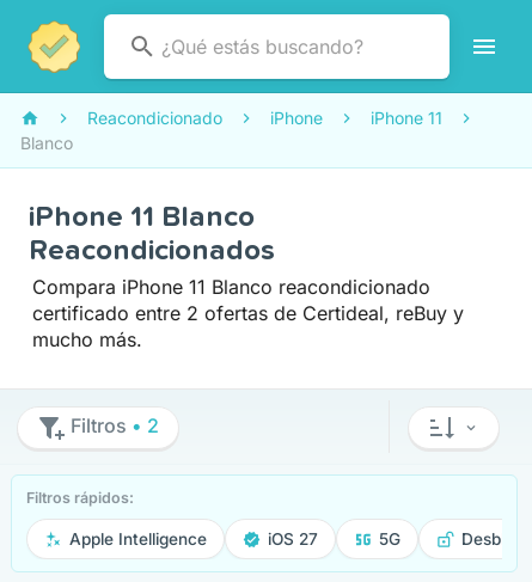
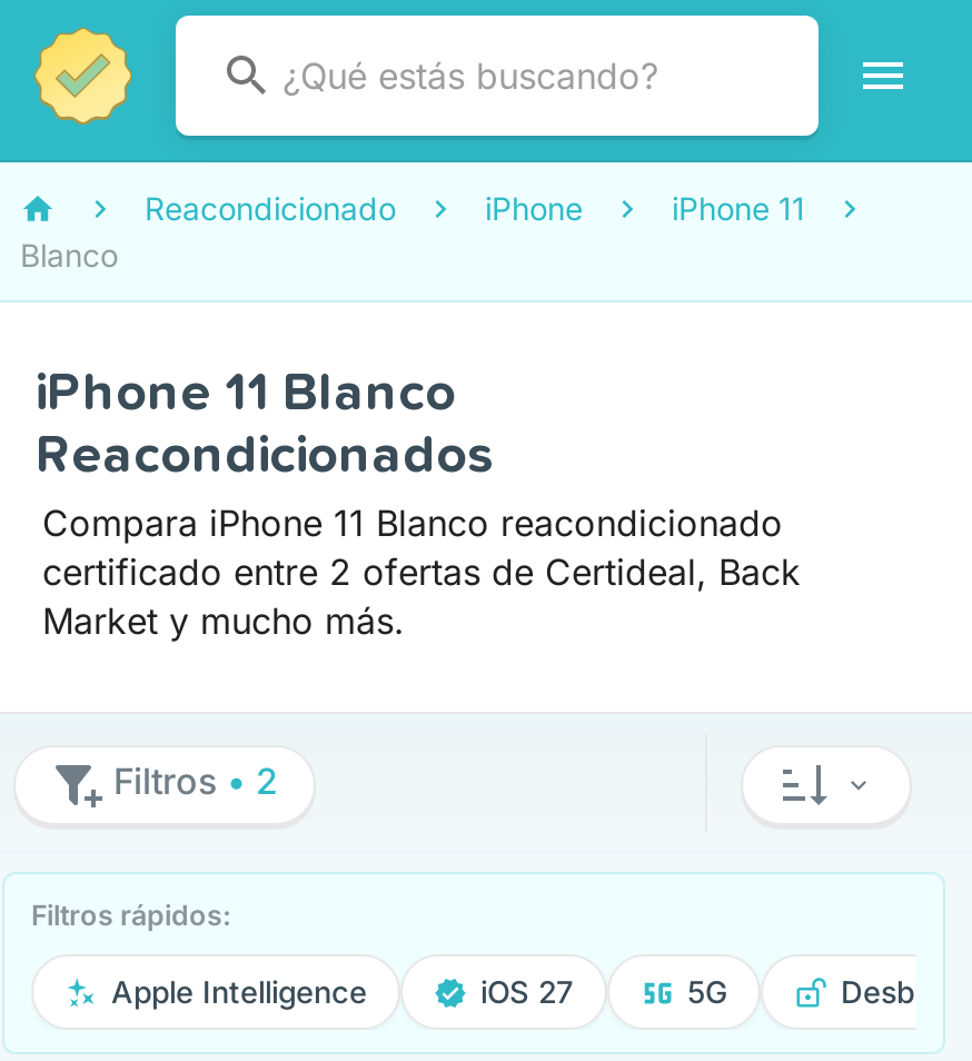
[32,301,464,351] certificado entre 2 ofertas de Certideal, reBuy y | mucho más. -> [42,549,801,643] certificado entre 2 ofertas de Certideal, Back | Market y mucho más.

